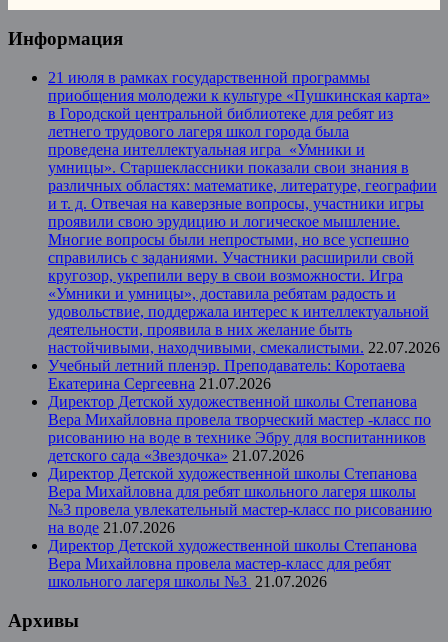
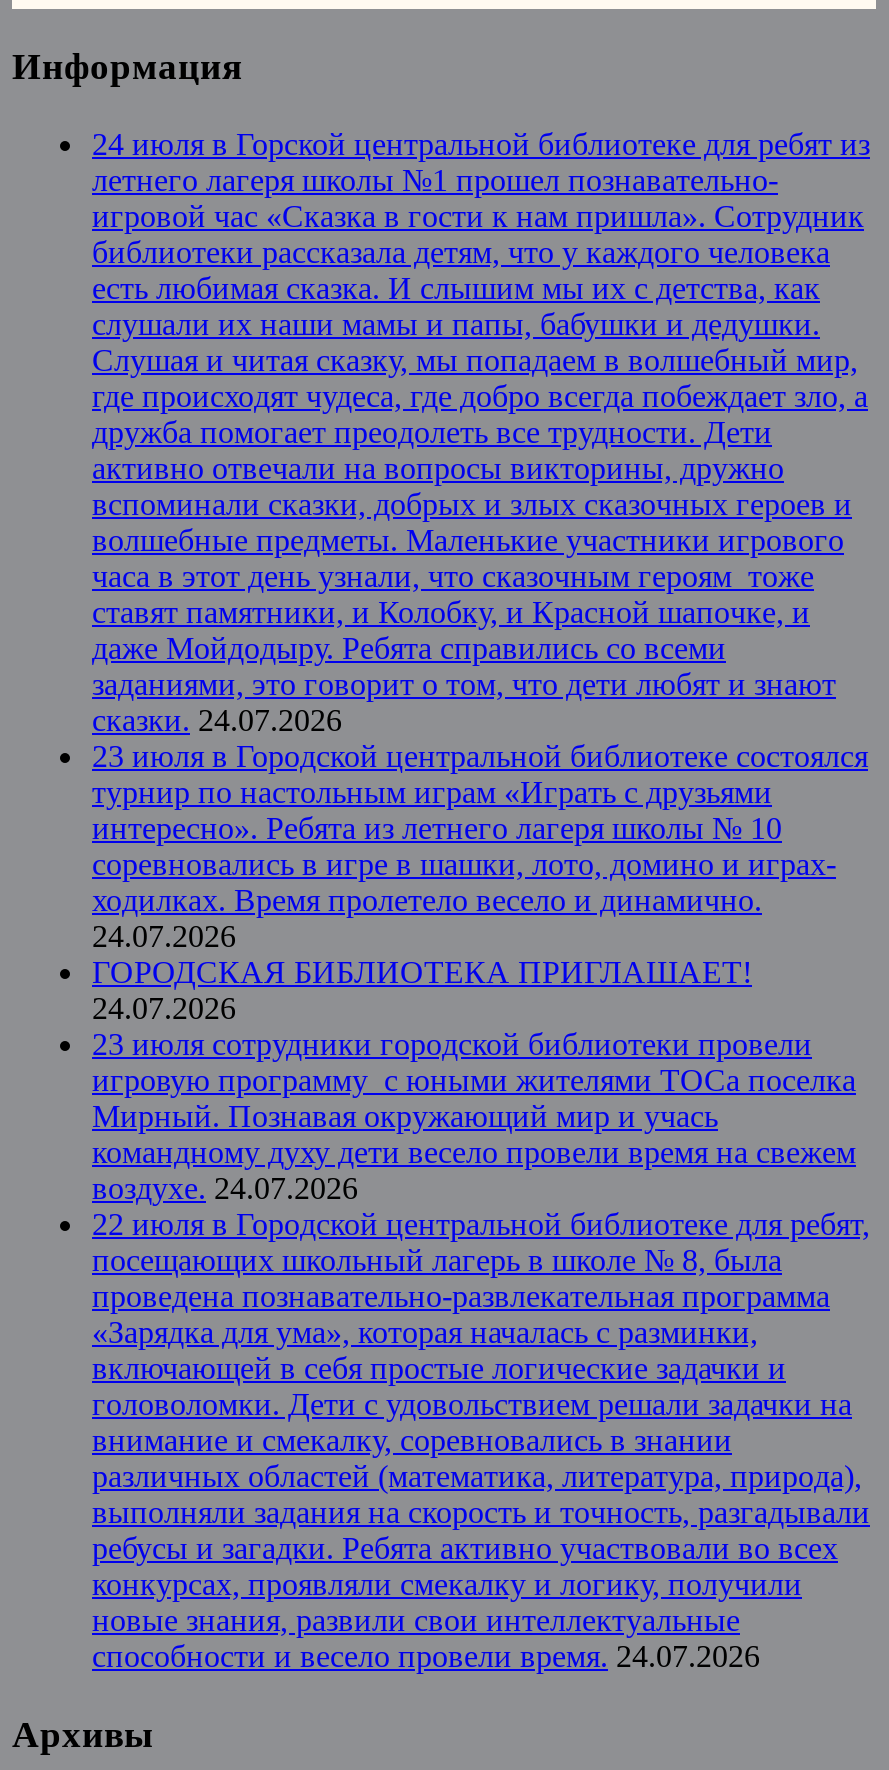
[48,69,440,590] 21 июля в рамках государственной программы | приобщения молодежи к культуре «Пушкинская карта» | в Городской центральной библиотеке для ребят из | летнего трудового лагеря школ города была | проведена интеллектуальная игра «Умники и | умницы». Старшеклассники показали свои знания в | различных областях: математике, литературе, географии | и т. д. Отвечая на каверзные вопросы, участники игры | проявили свою эрудицию и логическое мышление. | Многие вопросы были непростыми, но все успешно | справились с заданиями. Участники расширили свой | кругозор, укрепили веру в свои возможности. Игра | «Умники и умницы», доставила ребятам радость и | удовольствие, поддержала интерес к интеллектуальной | деятельности, проявила в них желание быть | настойчивыми, находчивыми, смекалистыми. 22.07.2026 | Учебный летний пленэр. Преподаватель: Коротаева | Екатерина Сергеевна 21.07.2026 | Директор Детской художественной школы Степанова | Вера Михайловна провела творческий мастер -класс по | рисованию на воде в технике Эбру для воспитанников | детского сада «Звездочка» 21.07.2026 | Директор Детской художественной школы Степанова | Вера Михайловна для ребят школьного лагеря школы | №3 провела увлекательный мастер-класс по рисованию | на воде 21.07.2026 | Директор Детской художественной школы Степанова | Вера Михайловна провела мастер-класс для ребят | школьного лагеря школы №3 21.07.2026 -> [92,127,870,1673] 24 июля в Горской центральной библиотеке для ребят из | летнего лагеря школы №1 прошел познавательно- | игровой час «Сказка в гости к нам пришла». Сотрудник | библиотеки рассказала детям, что у каждого человека | есть любимая сказка. И слышим мы их с детства, как | слушали их наши мамы и папы, бабушки и дедушки. | Слушая и читая сказку, мы попадаем в волшебный мир, | где происходят чудеса, где добро всегда побеждает зло, а | дружба помогает преодолеть все трудности. Дети | активно отвечали на вопросы викторины, дружно | вспоминали сказки, добрых и злых сказочных героев и | волшебные предметы. Маленькие участники игрового | часа в этот день узнали, что сказочным героям тоже | ставят памятники, и Колобку, и Красной шапочке, и | даже Мойдодыру. Ребята справились со всеми | заданиями, это говорит о том, что дети любят и знают | сказки. 24.07.2026 | 23 июля в Городской центральной библиотеке состоялся | турнир по настольным играм «Играть с друзьями | интересно». Ребята из летнего лагеря школы № 10 | соревновались в игре в шашки, лото, домино и играх- | ходилках. Время пролетело весело и динамично. | 24.07.2026 | ГОРОДСКАЯ БИБЛИОТЕКА ПРИГЛАШАЕТ! | 24.07.2026 | 23 июля сотрудники городской библиотеки провели | игровую программу с юными жителями ТОСа поселка | Мирный. Познавая окружающий мир и учась | командному духу дети весело провели время на свежем | воздухе. 24.07.2026 | 22 июля в Городской центральной библиотеке для ребят, | посещающих школьный лагерь в школе № 8, была | проведена познавательно-развлекательная программа | «Зарядка для ума», которая началась с разминки, | включающей в себя простые логические задачки и | головоломки. Дети с удовольствием решали задачки на | внимание и смекалку, соревновались в знании | различных областей (математика, литература, природа), | выполняли задания на скорость и точность, разгадывали | ребусы и загадки. Ребята активно участвовали во всех | конкурсах, проявляли смекалку и логику, получили | новые знания, развили свои интеллектуальные | способности и весело провели время. 24.07.2026

